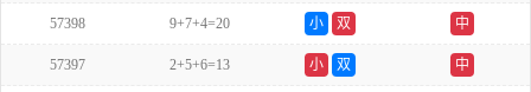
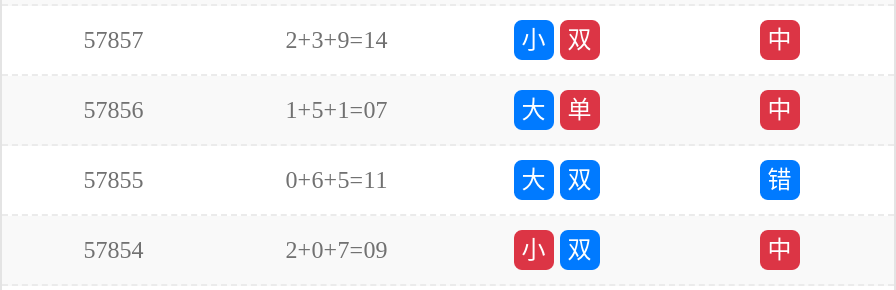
[50,15,85,32] 57398 -> [84,26,144,54] 57857
[169,15,230,32] 9+7+4=20 -> [286,26,388,54] 2+3+9=14
[50,57,230,73] 57397 | 2+5+6=13 -> [84,96,792,264] 57856 | 1+5+1=07 | 大 | 单 | 中 | 57855 | 0+6+5=11 | 大 | 双 | 错 | 57854 | 2+0+7=09

